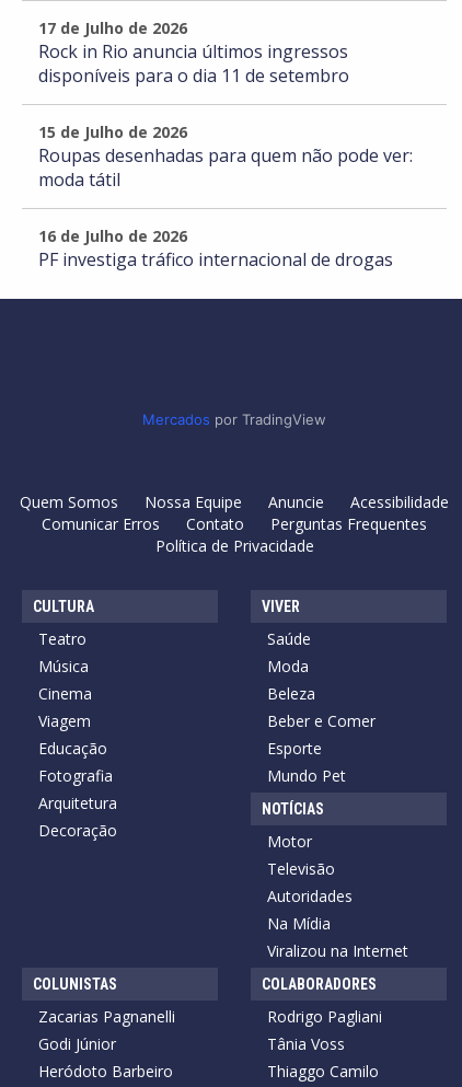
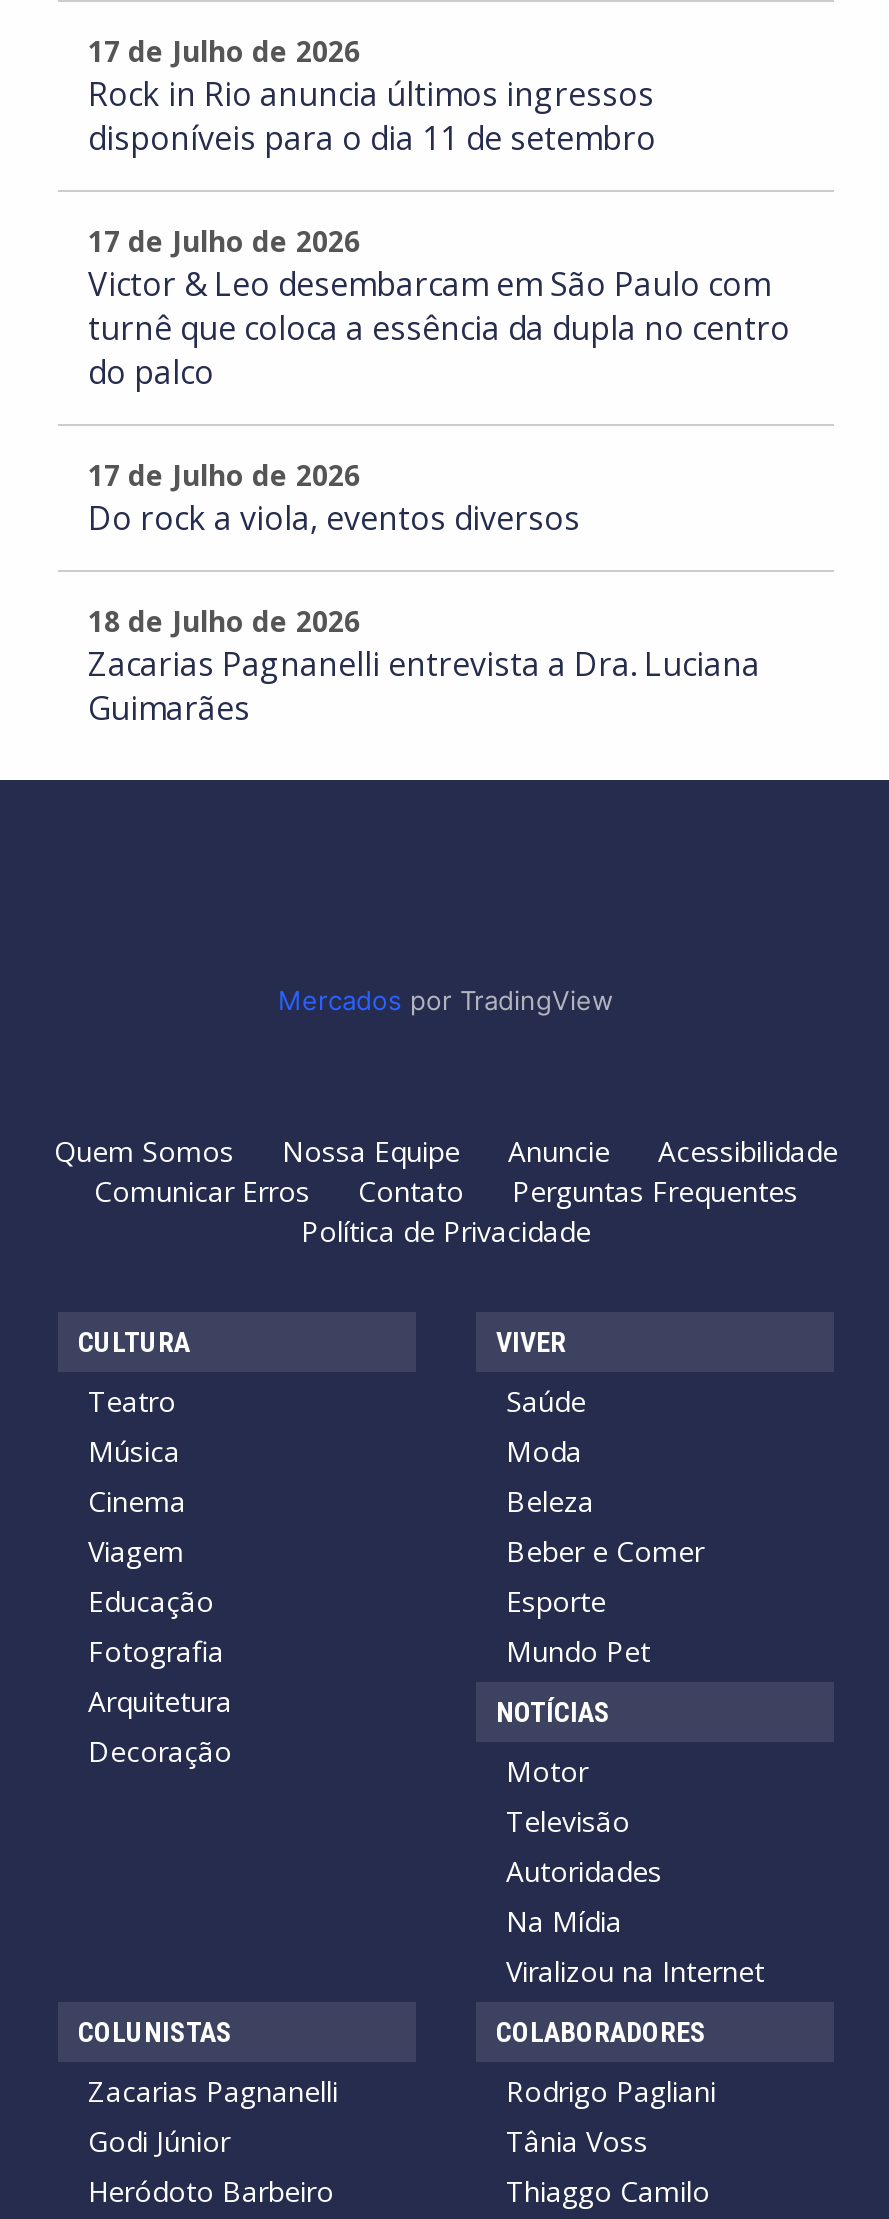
[38,122,413,271] 15 de Julho de 2026 | Roupas desenhadas para quem não pode ver: | moda tátil | 16 de Julho de 2026 | PF investiga tráfico internacional de drogas -> [88,222,790,730] 17 de Julho de 2026 | Victor & Leo desembarcam em São Paulo com | turnê que coloca a essência da dupla no centro | do palco | 17 de Julho de 2026 | Do rock a viola, eventos diversos | 18 de Julho de 2026 | Zacarias Pagnanelli entrevista a Dra. Luciana | Guimarães

